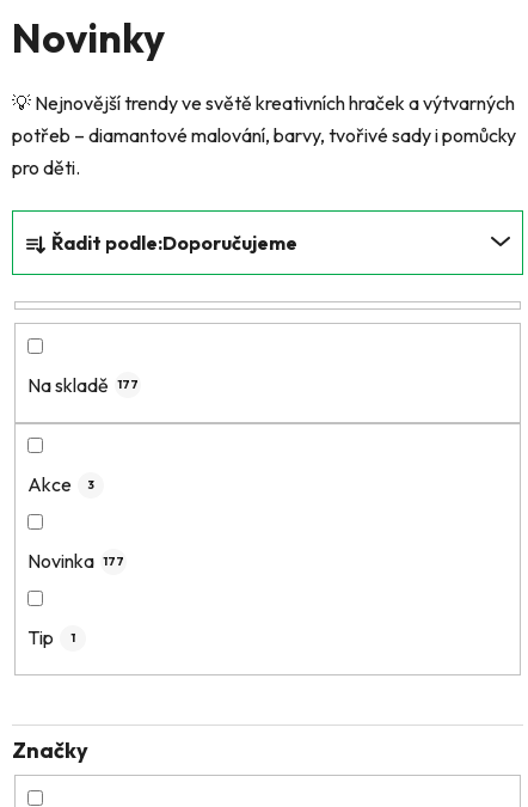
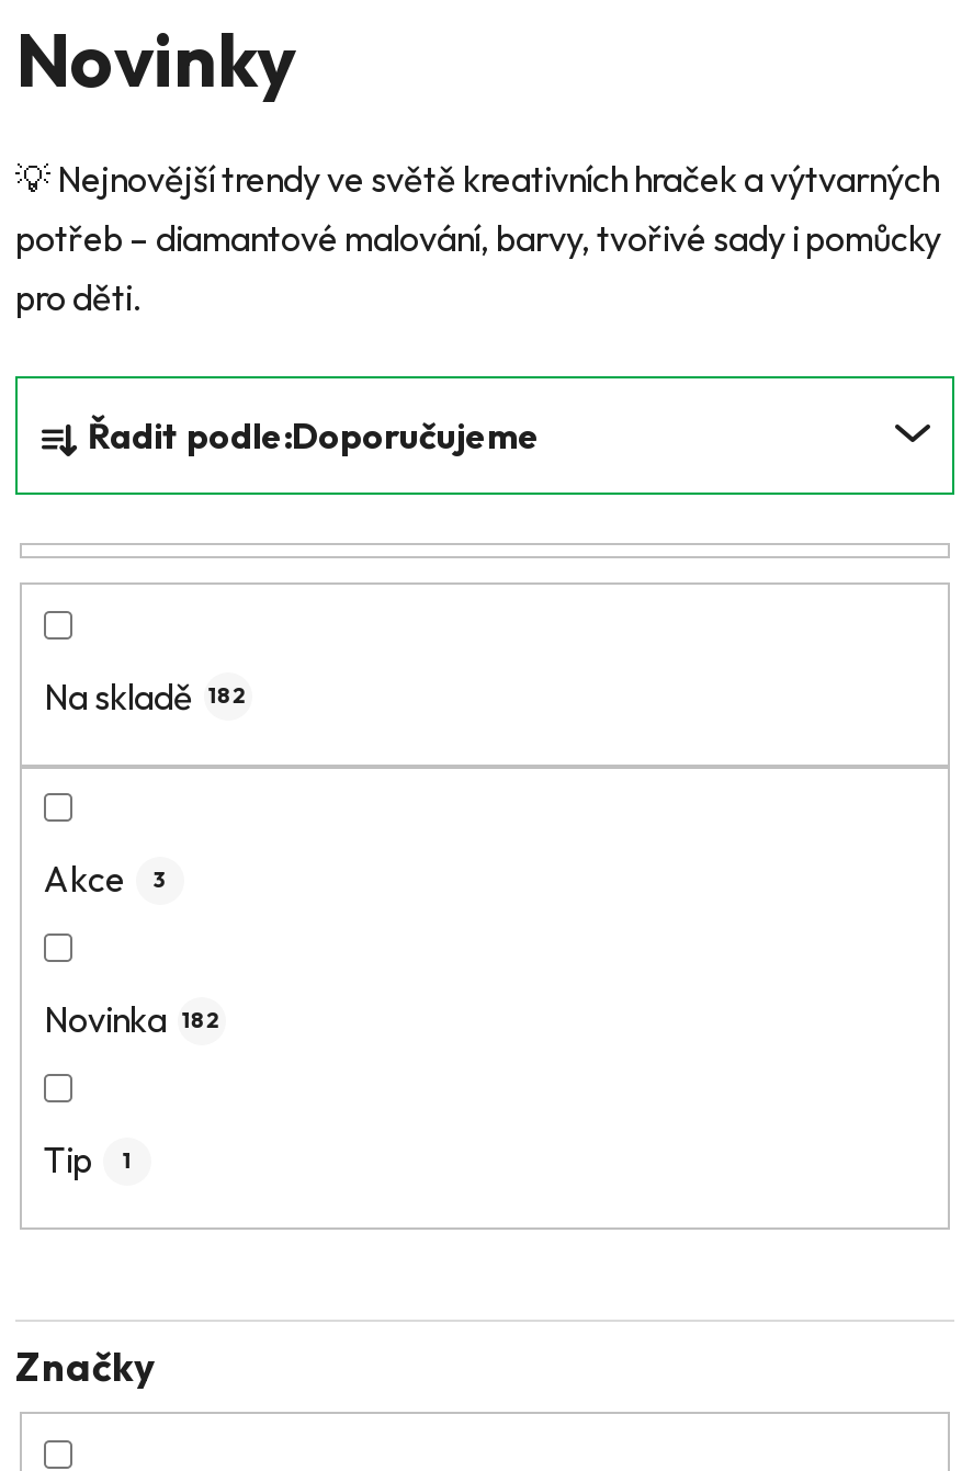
[27,373,138,397] Na skladě 177 -> [44,674,248,718] Na skladě 182
[27,549,124,573] Novinka 177 -> [44,998,221,1042] Novinka 182

